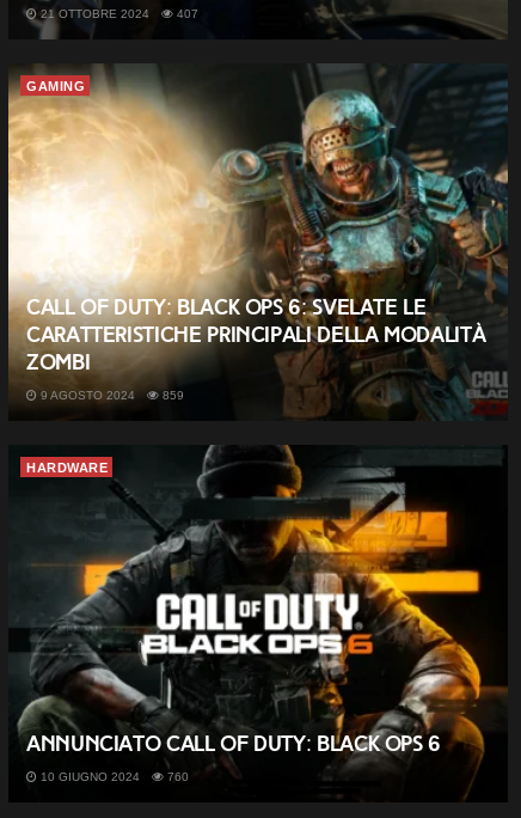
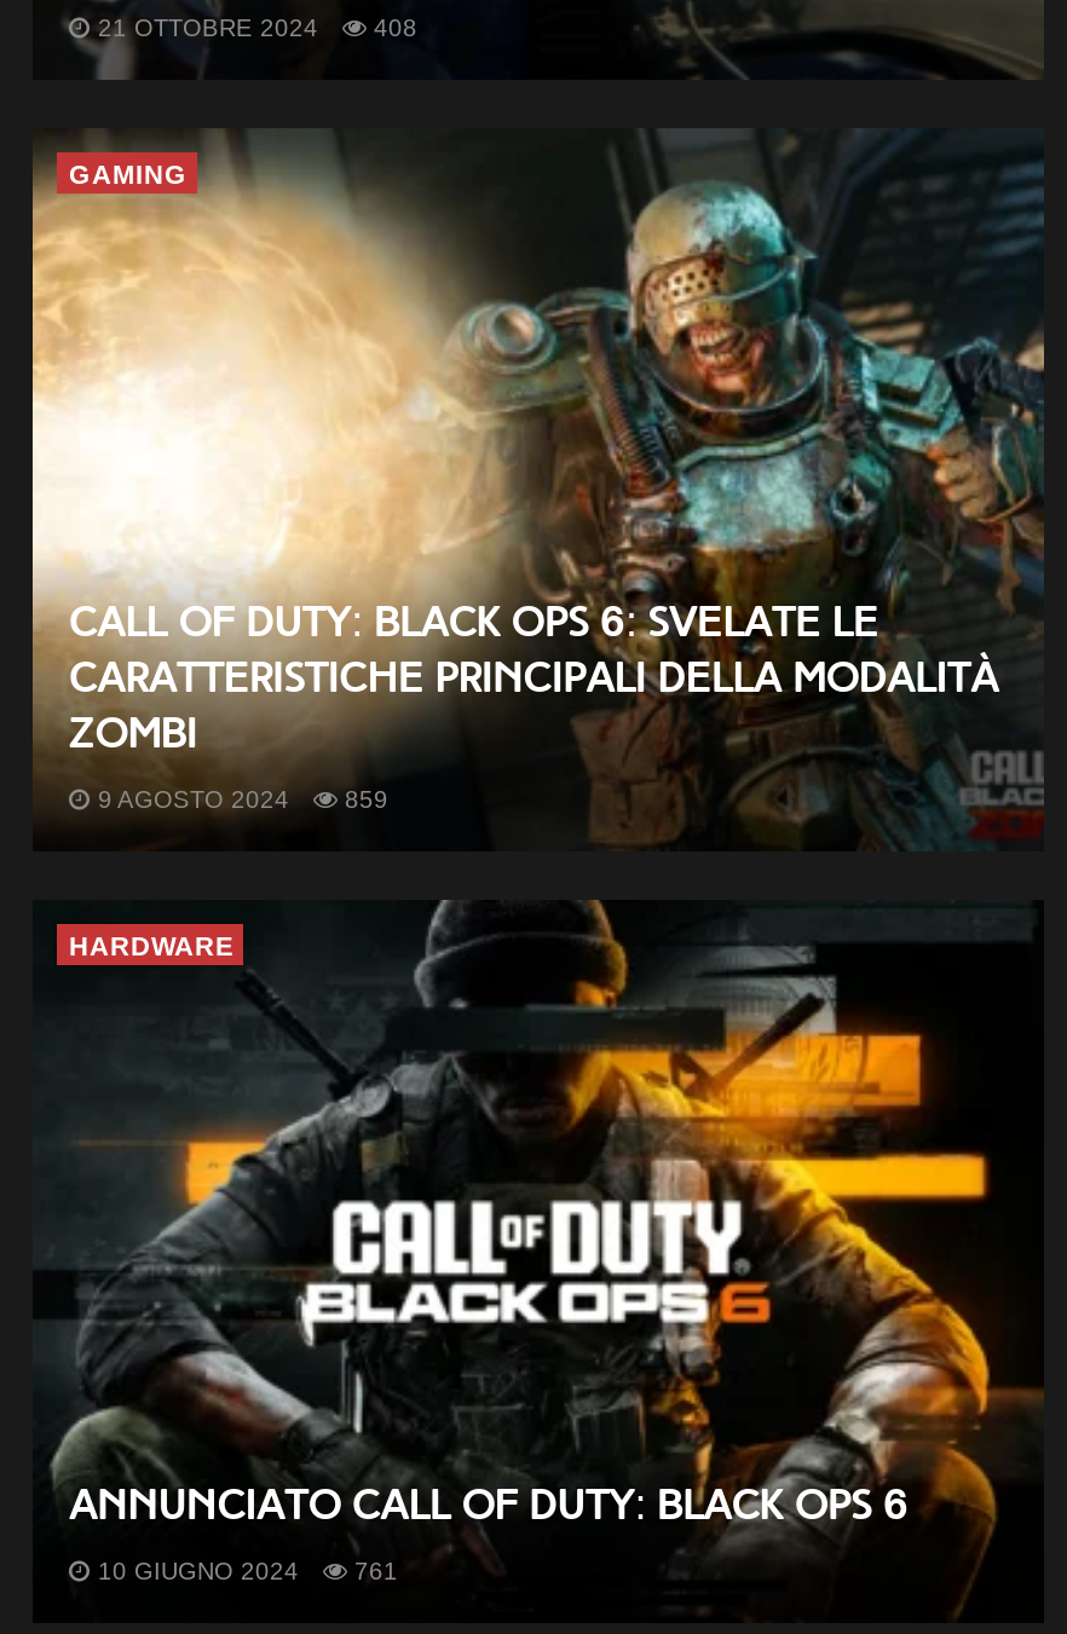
[37,7,198,20] 21 OTTOBRE 2024 407 -> [91,15,417,41] 21 OTTOBRE 2024 408
[37,770,189,783] 10 GIUGNO 2024 760 -> [91,1557,398,1584] 10 GIUGNO 2024 761

